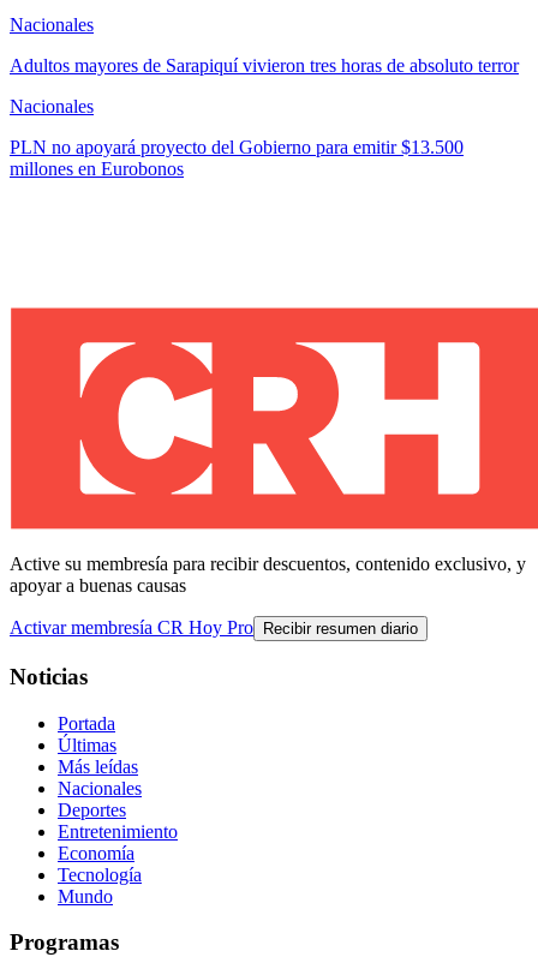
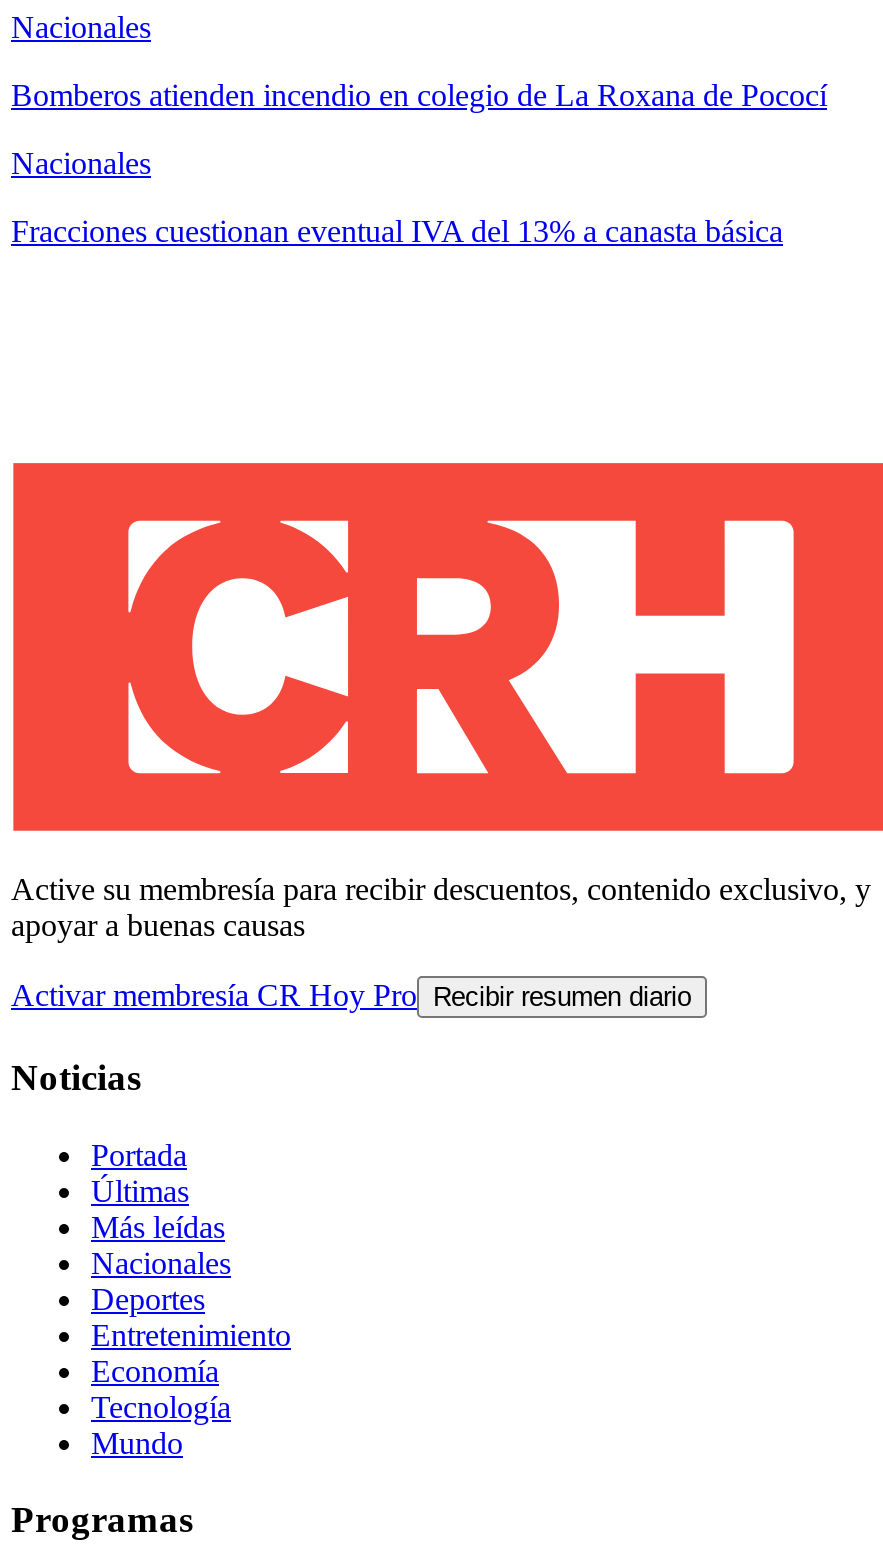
[10,55,519,76] Adultos mayores de Sarapiquí vivieron tres horas de absoluto terror -> [11,78,827,112] Bomberos atienden incendio en colegio de La Roxana de Pococí
[10,137,464,179] PLN no apoyará proyecto del Gobierno para emitir $13.500 | millones en Eurobonos -> [11,214,783,248] Fracciones cuestionan eventual IVA del 13% a canasta básica

